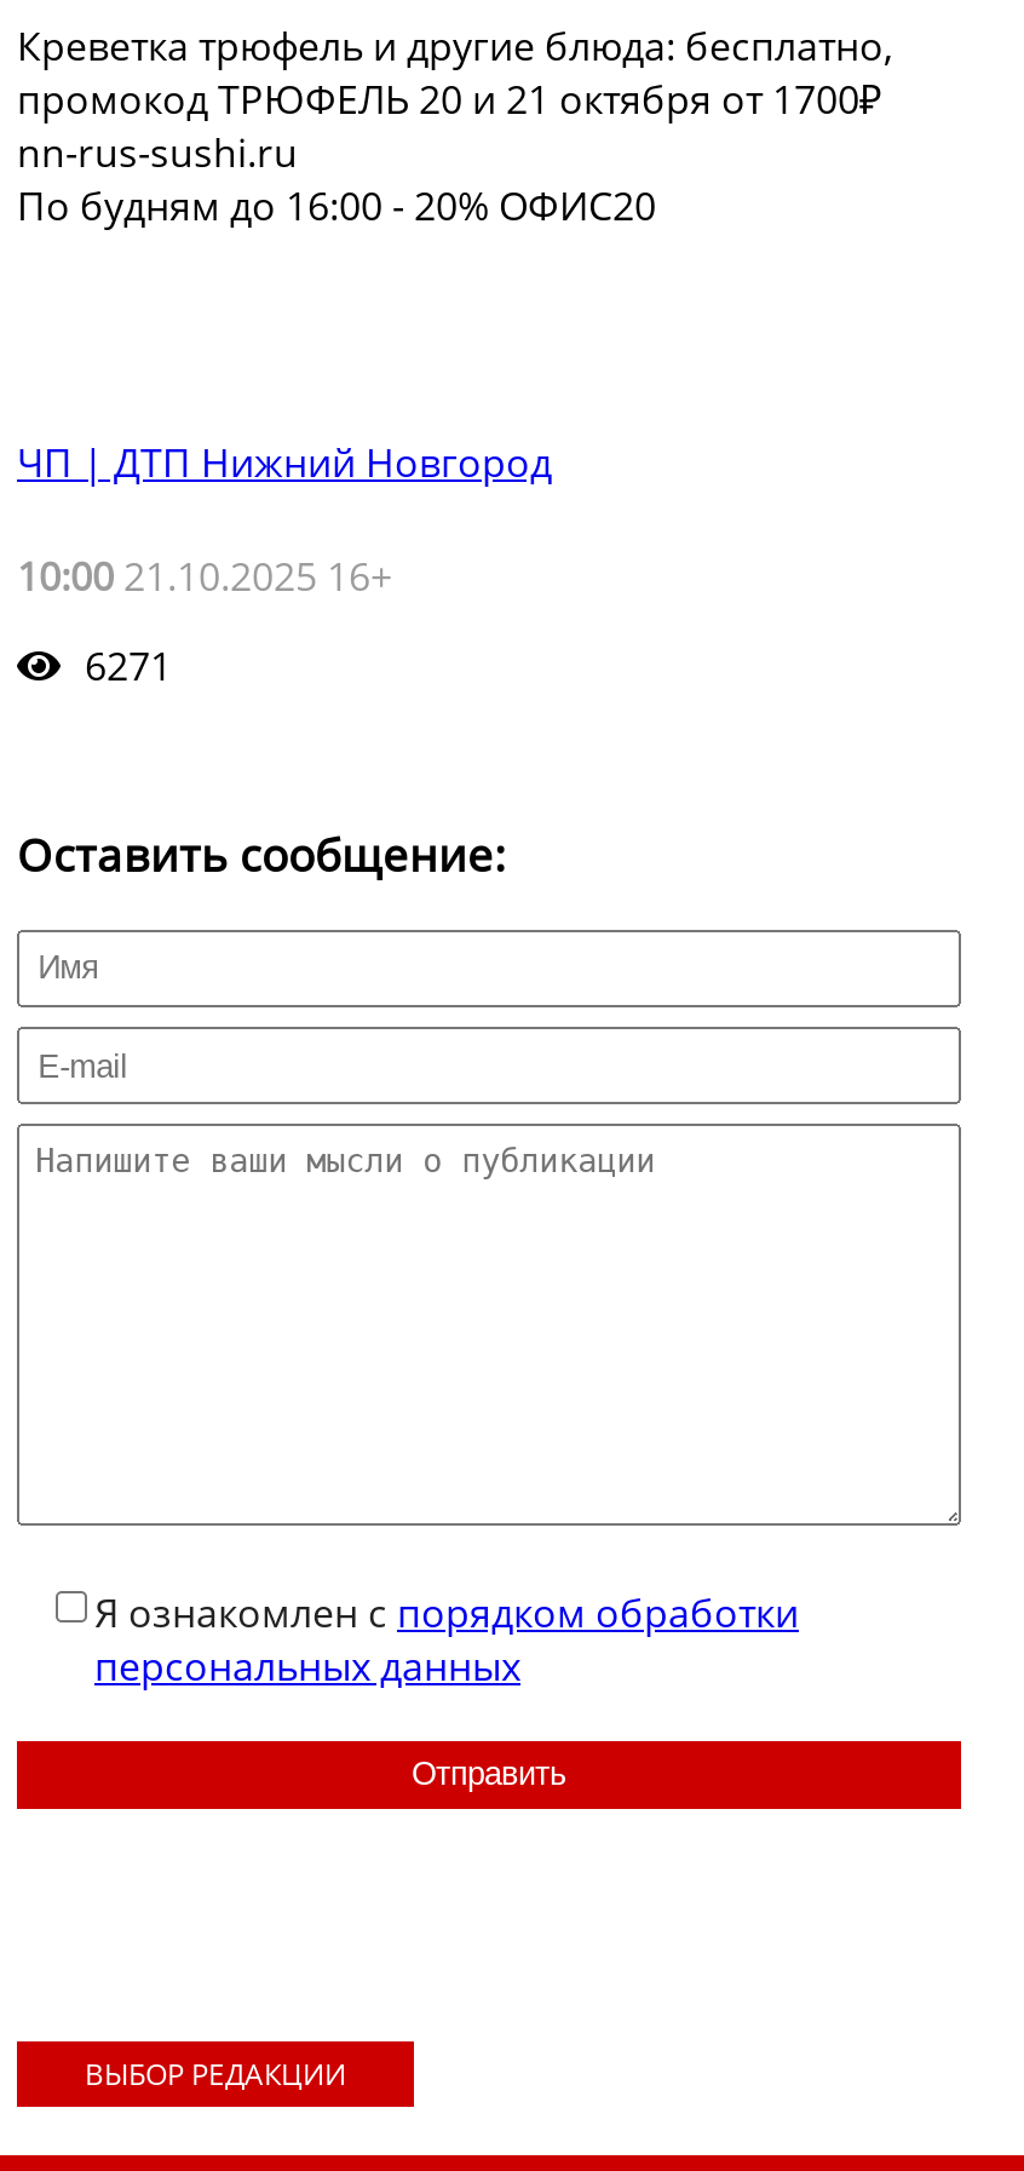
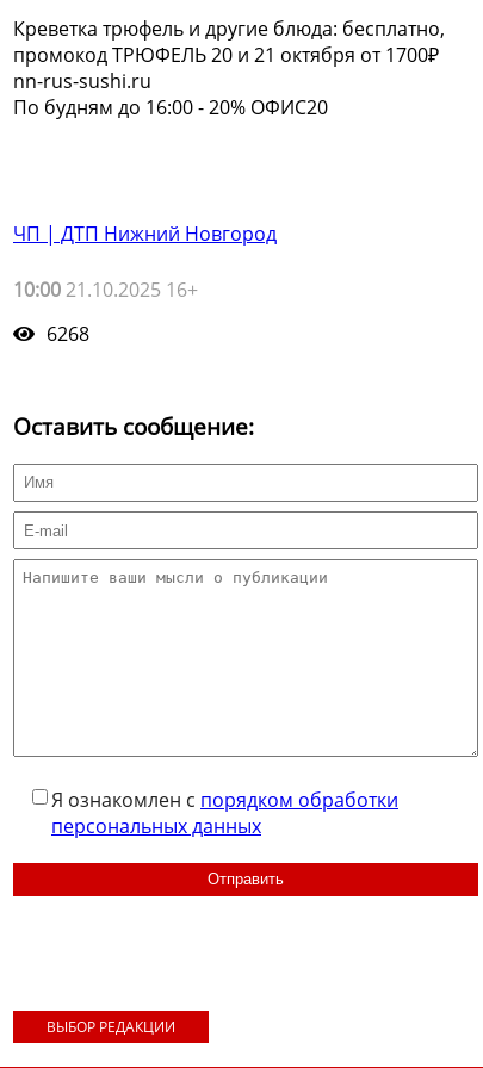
[85,640,172,694] 6271 -> [47,321,89,347] 6268

